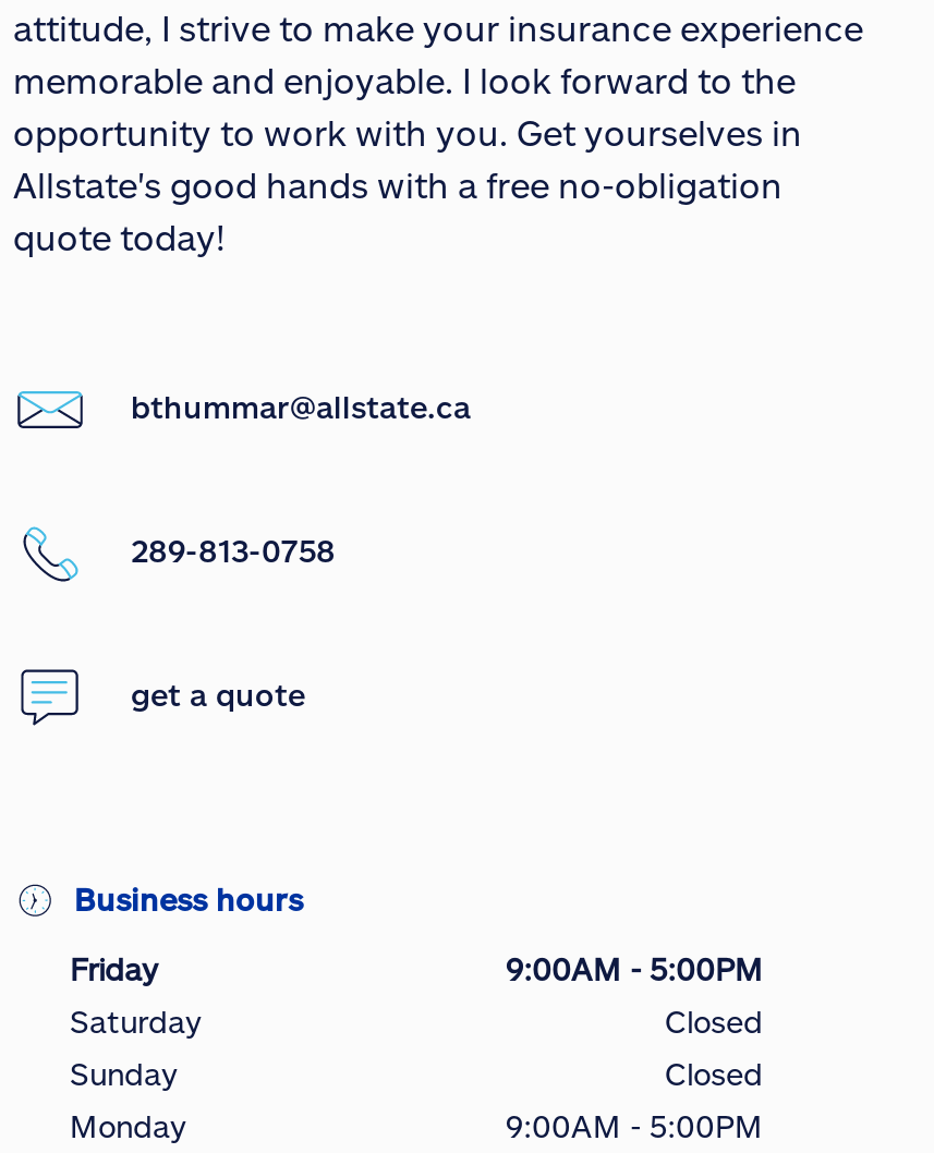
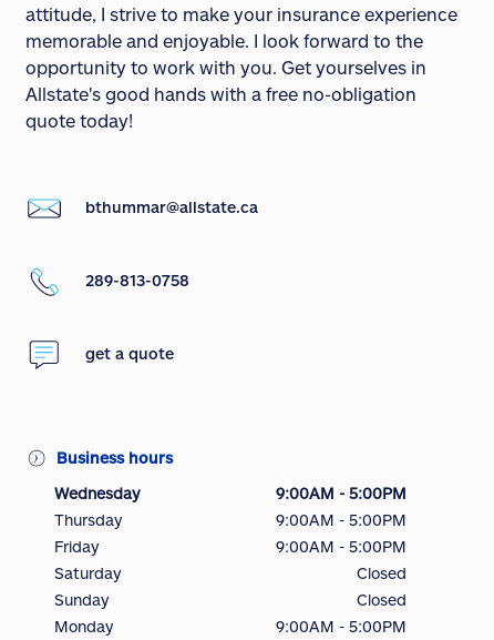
none -> [54,484,406,529] Wednesday | 9:00AM - 5:00PM | Thursday | 9:00AM - 5:00PM

